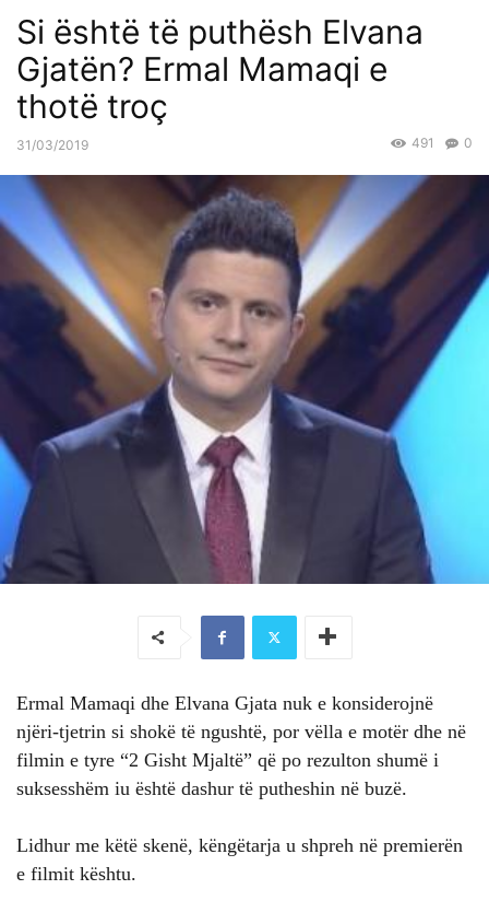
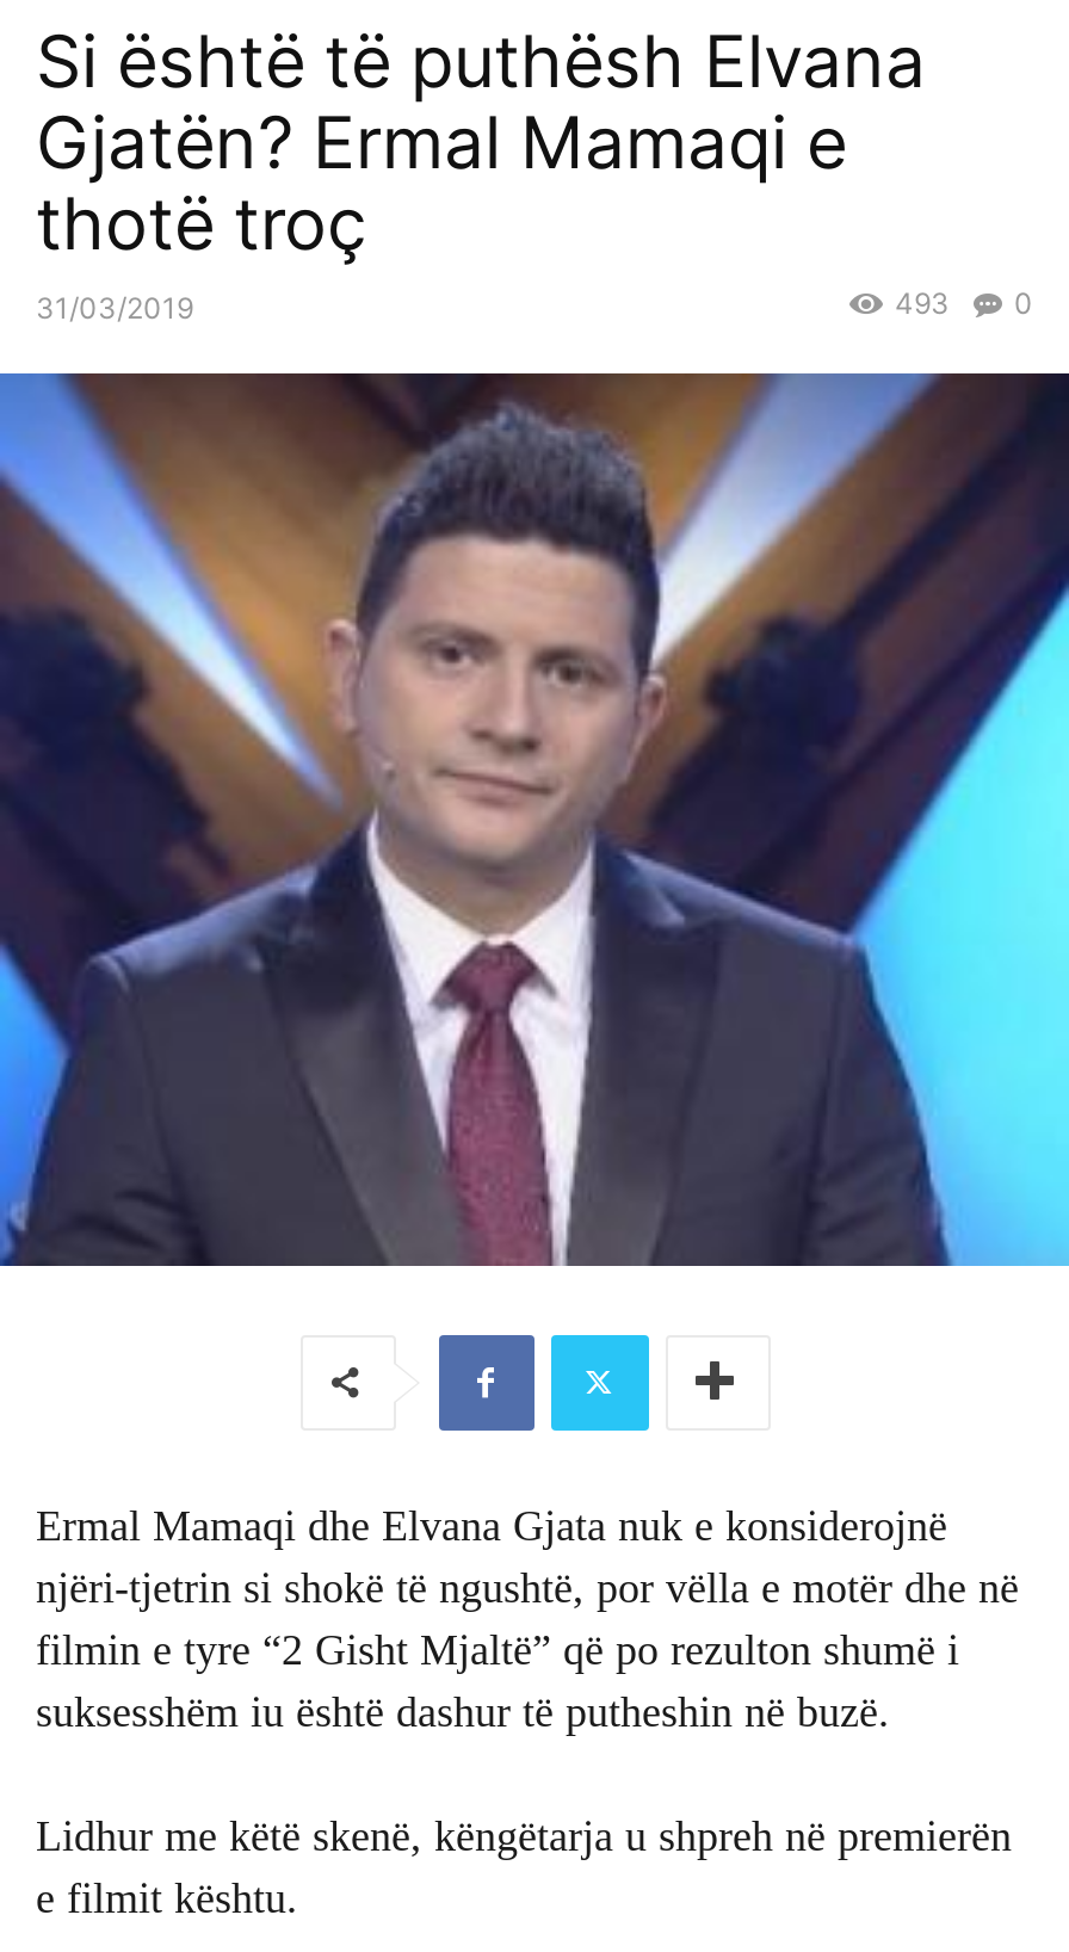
[412,134,473,151] 491 0 -> [895,285,1033,321] 493 0

